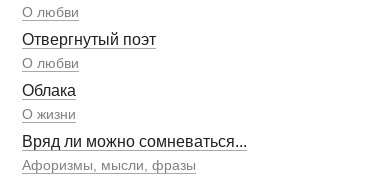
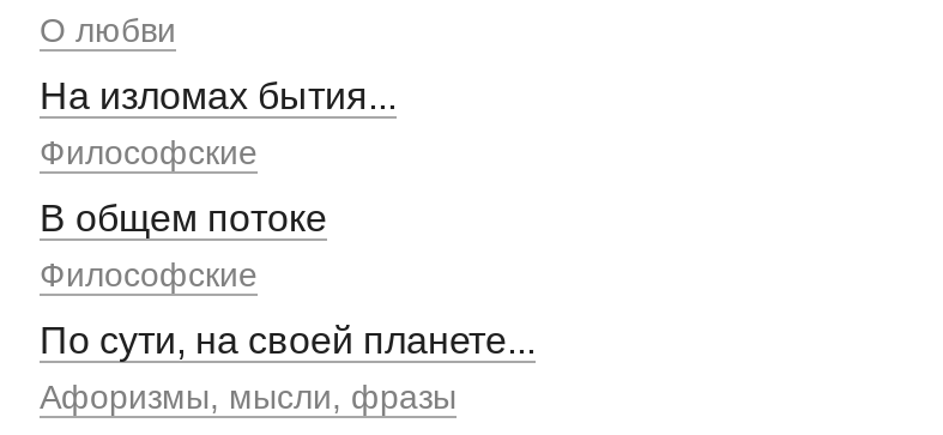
[22,31,156,71] Отвергнутый поэт | О любви -> [40,74,397,170] На изломах бытия... | Философские
[22,82,76,122] Облака | О жизни -> [40,197,327,292] В общем потоке | Философские
[22,133,247,150] Вряд ли можно сомневаться... -> [40,319,536,360] По сути, на своей планете...

